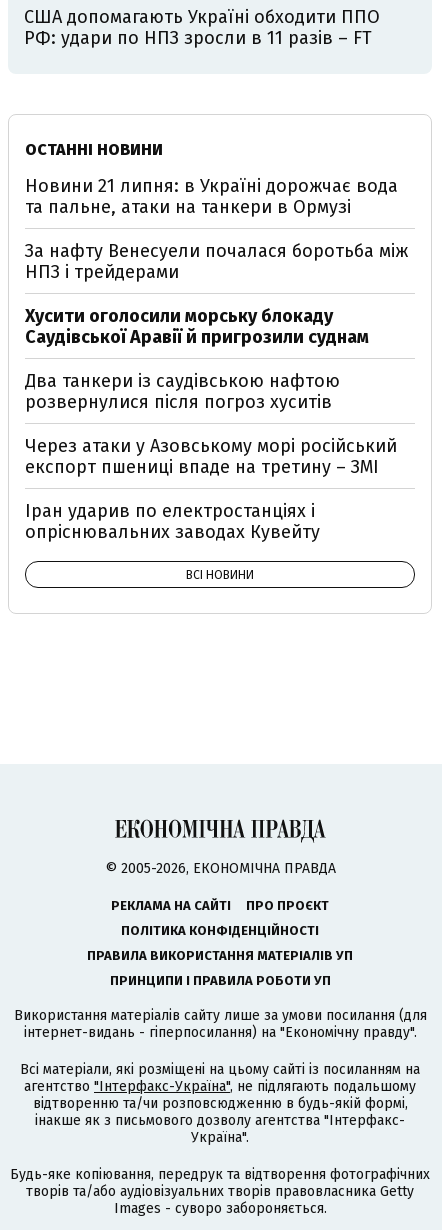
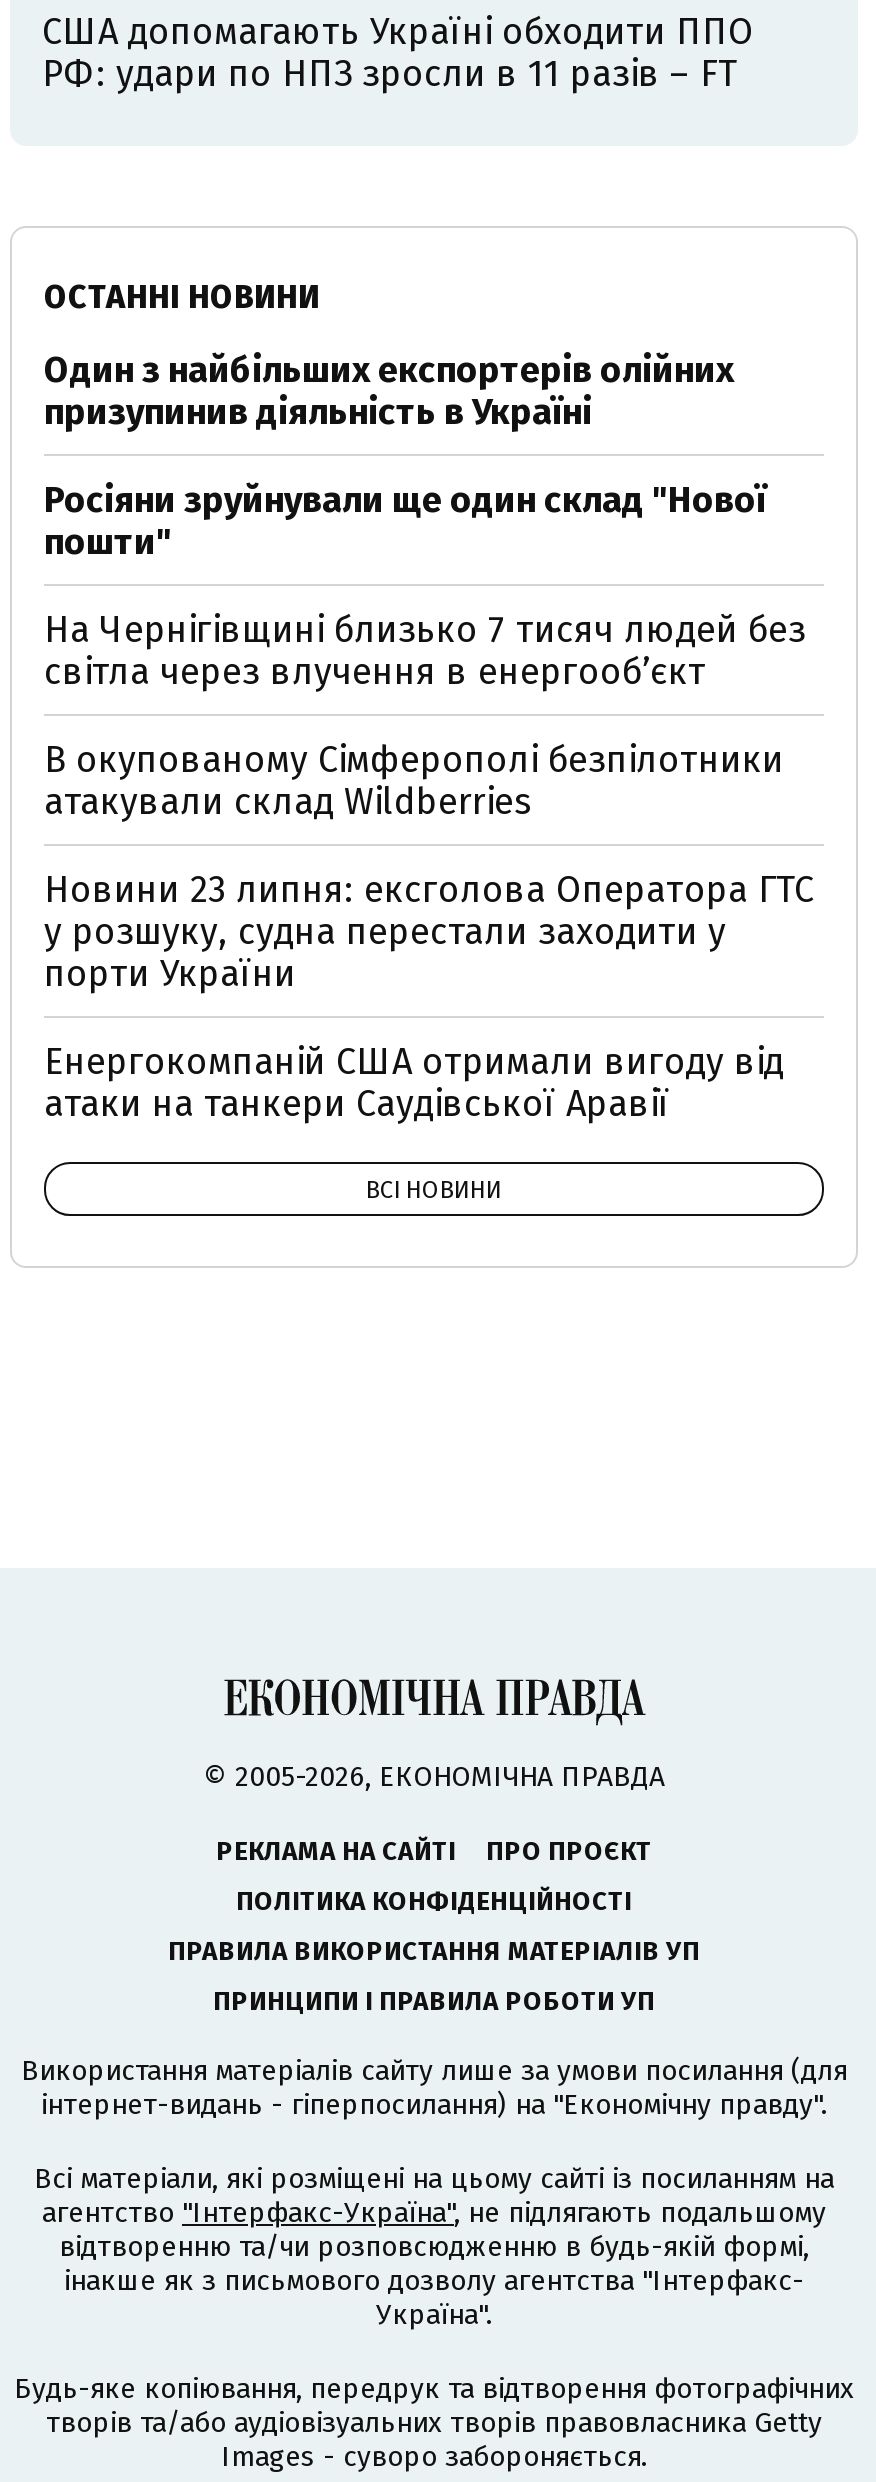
[25,175,398,218] Новини 21 липня: в Україні дорожчає вода | та пальне, атаки на танкери в Ормузі -> [44,349,734,435] Один з найбільших експортерів олійних | призупинив діяльність в Україні
[25,240,408,283] За нафту Венесуели почалася боротьба між | НПЗ і трейдерами -> [44,479,766,565] Росіяни зруйнували ще один склад "Нової | пошти"
[25,305,369,348] Хусити оголосили морську блокаду | Саудівської Аравії й пригрозили суднам -> [44,609,806,695] На Чернігівщині близько 7 тисяч людей без | світла через влучення в енергообʼєкт
[25,370,340,413] Два танкери із саудівською нафтою | розвернулися після погроз хуситів -> [44,739,784,825] В окупованому Сімферополі безпілотники | атакували склад Wildberries
[25,435,397,478] Через атаки у Азовському морі російський | експорт пшениці впаде на третину – ЗМІ -> [44,869,814,997] Новини 23 липня: ексголова Оператора ГТС | у розшуку, судна перестали заходити у | порти України
[25,500,320,543] Іран ударив по електростанціях і | опріснювальних заводах Кувейту -> [44,1041,784,1127] Енергокомпаній США отримали вигоду від | атаки на танкери Саудівської Аравії

